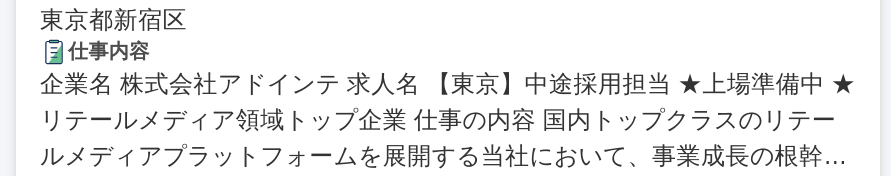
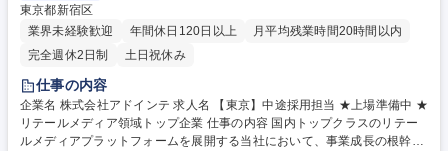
[68,40,150,62] 仕事内容 -> [28,24,402,93] 業界未経験歓迎 | 年間休日120日以上 | 月平均残業時間20時間以内 | 完全週休2日制 | 土日祝休み | 仕事の内容

